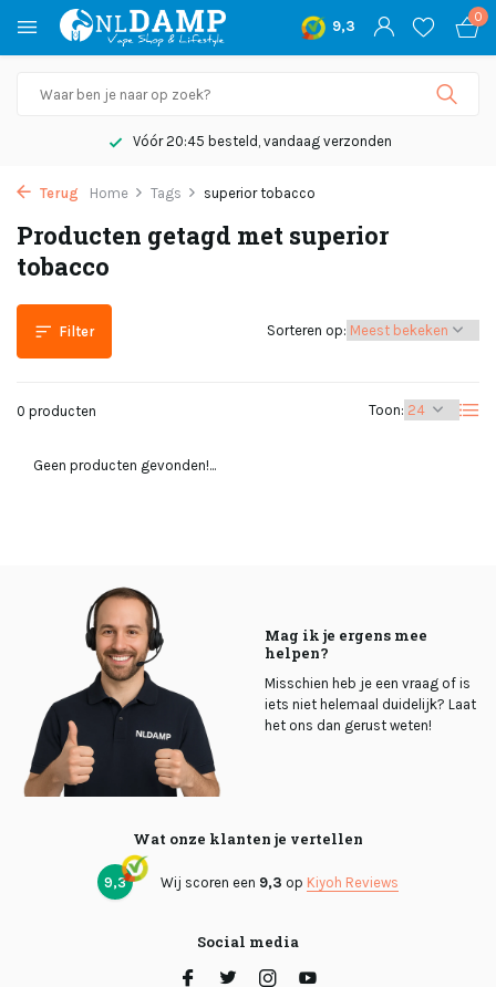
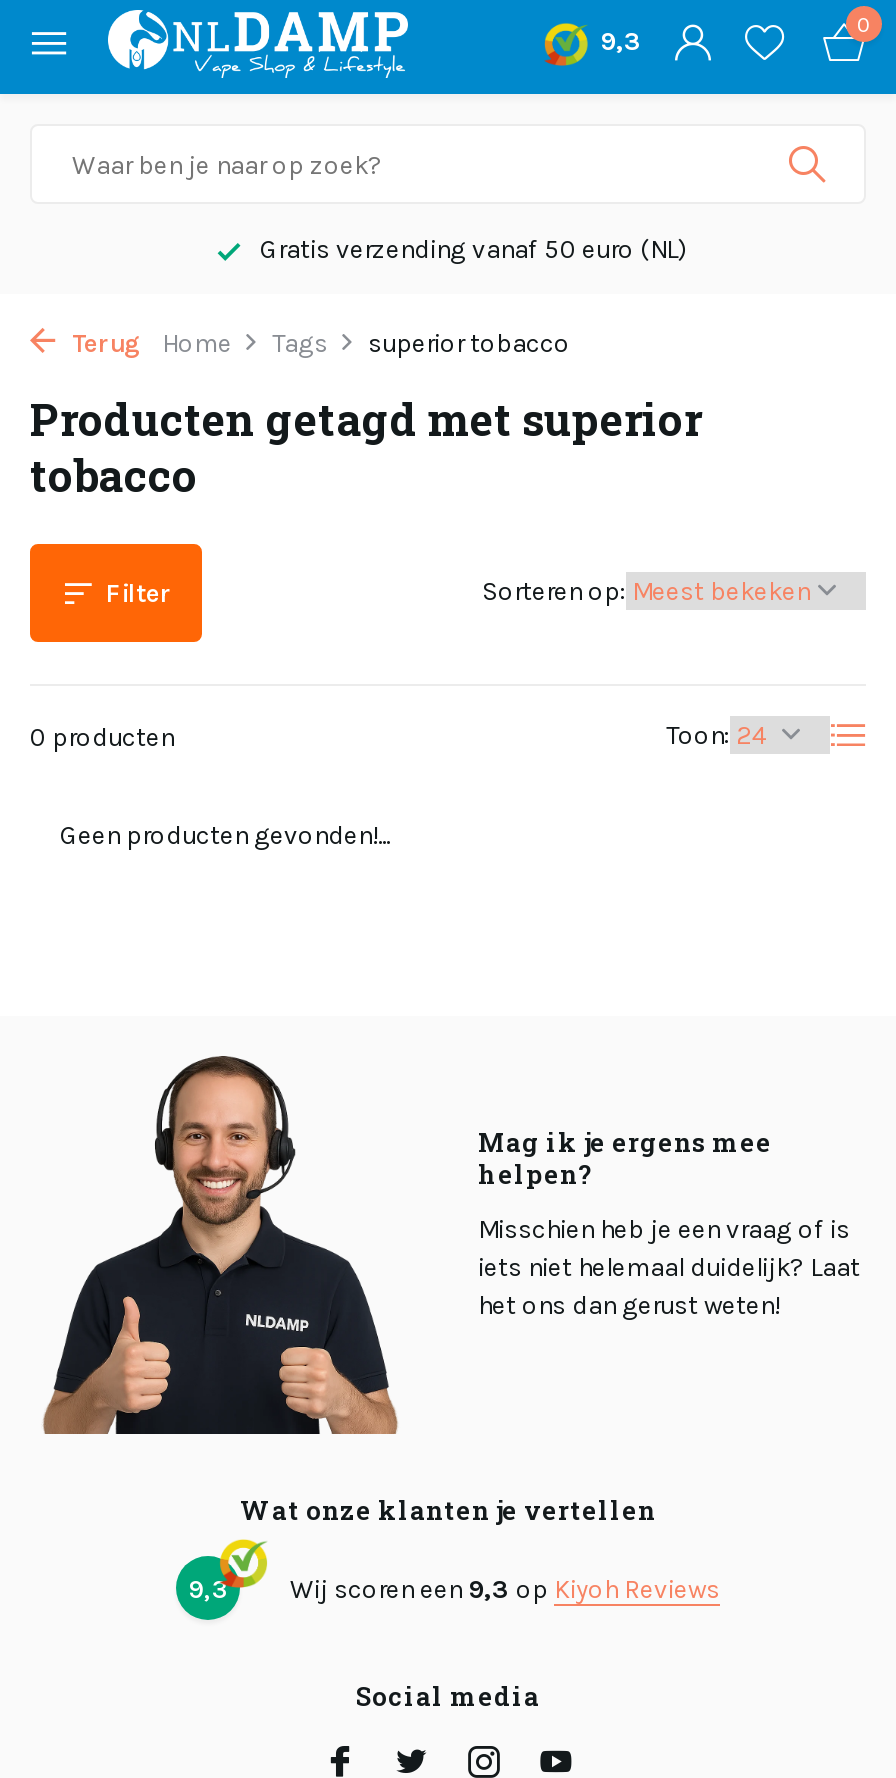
[130,133,392,149] Vóór 20:45 besteld, vandaag verzonden -> [254,234,688,264] Gratis verzending vanaf 50 euro (NL)

